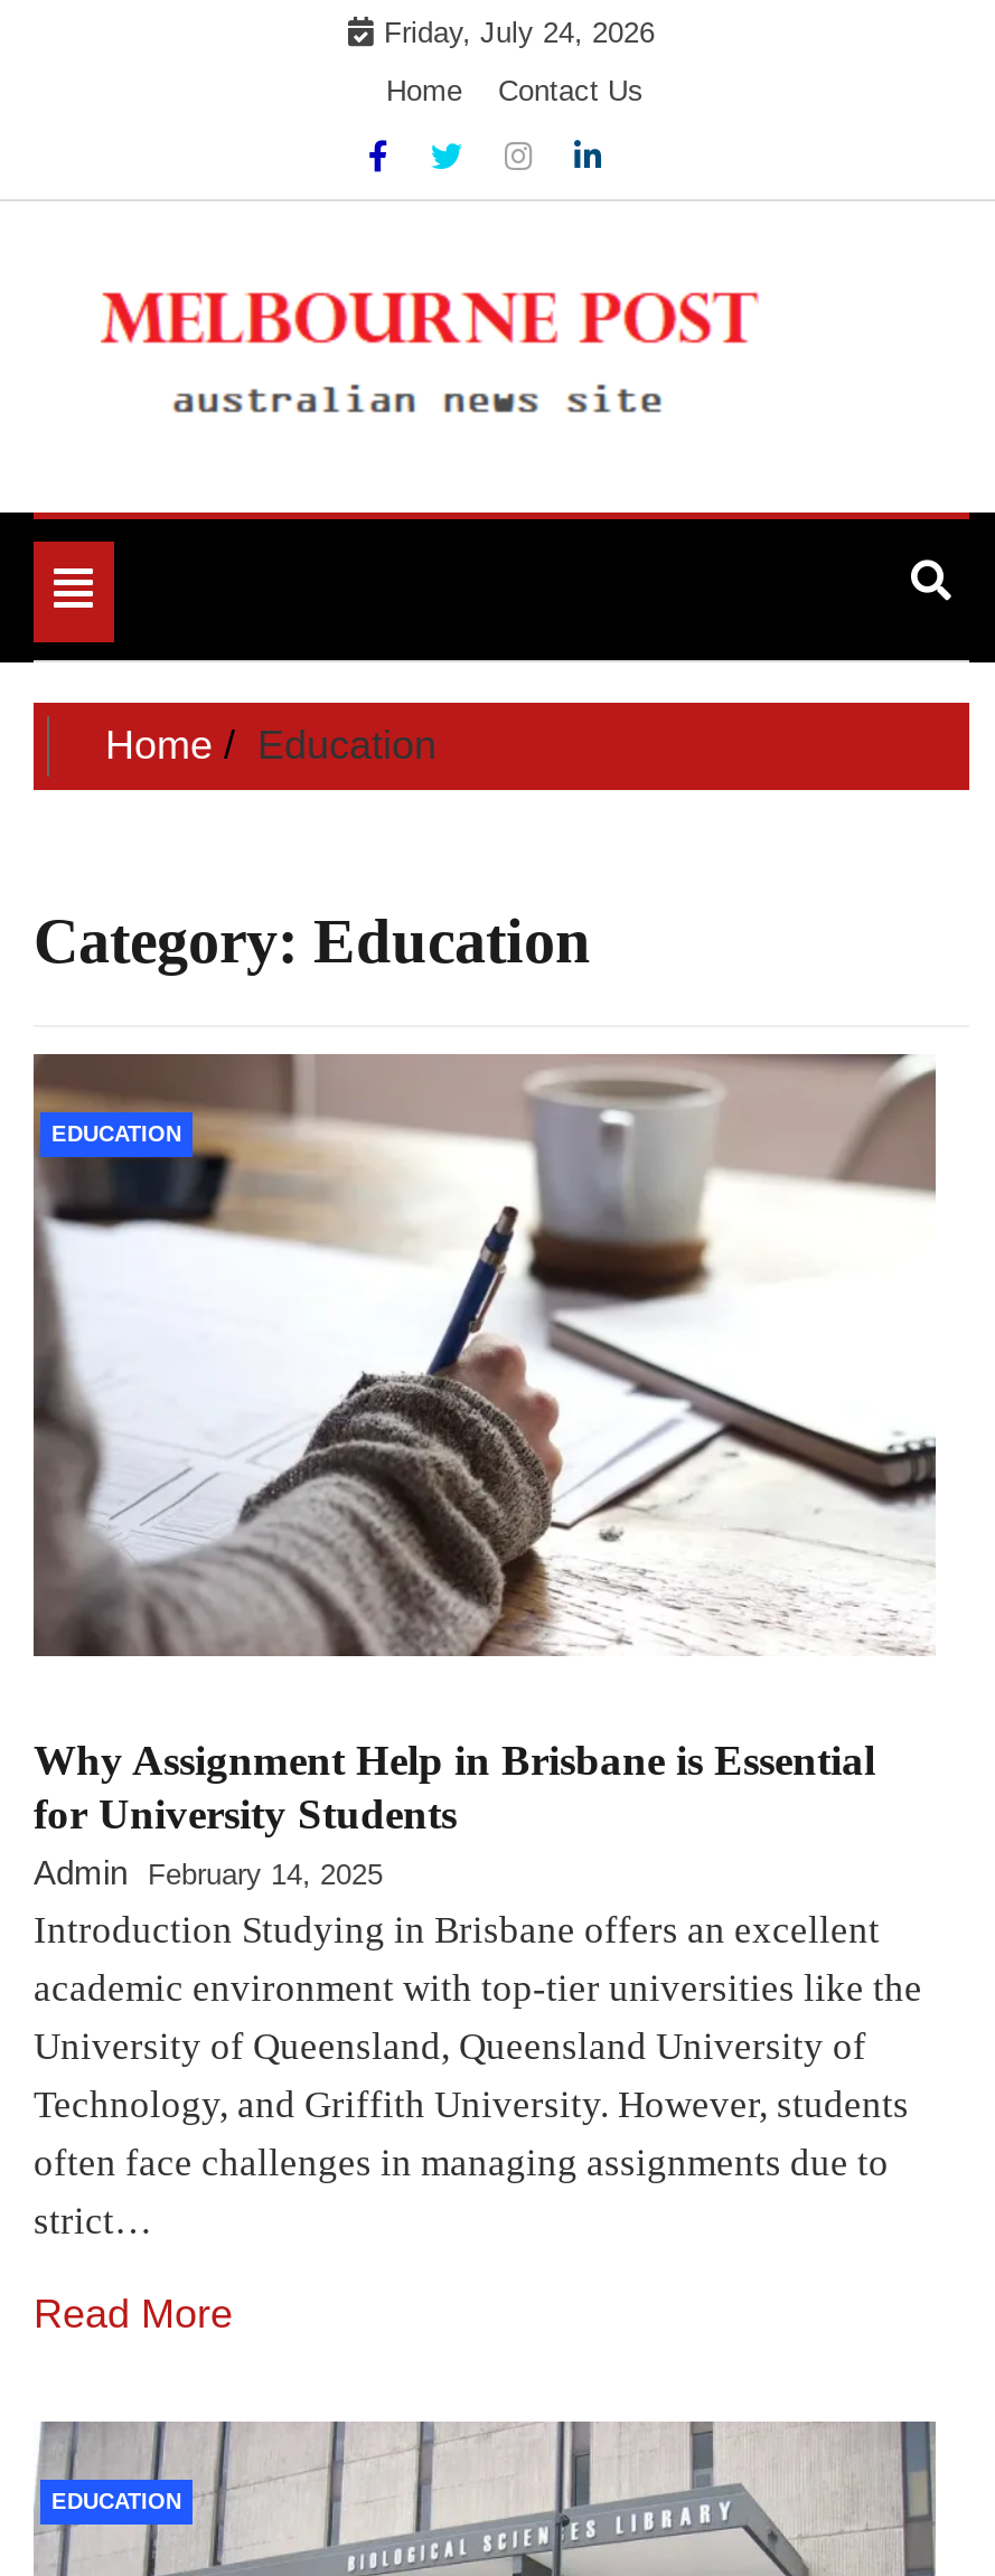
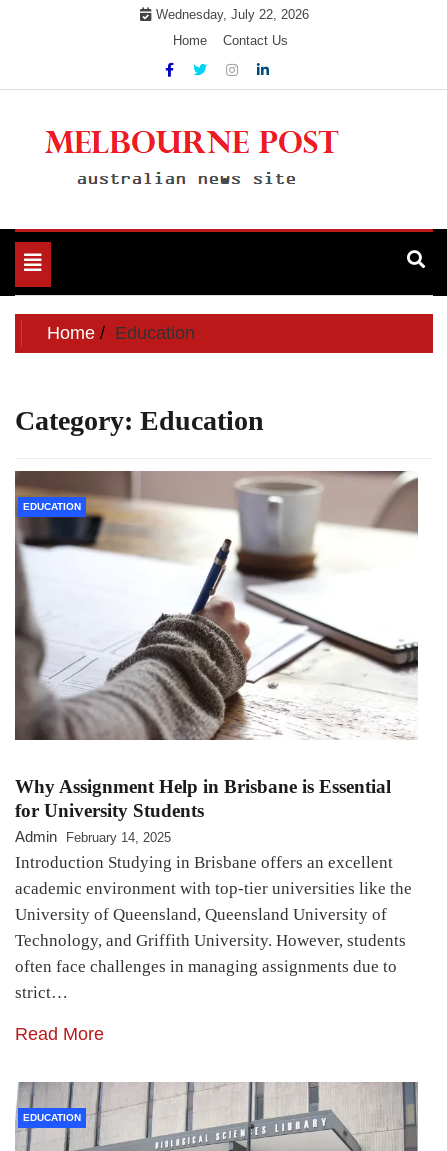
[384,16,655,49] Friday, July 24, 2026 -> [155,7,308,22] Wednesday, July 22, 2026

